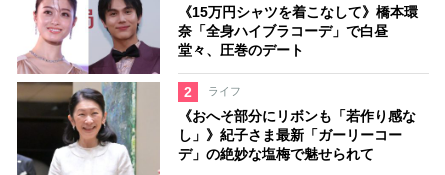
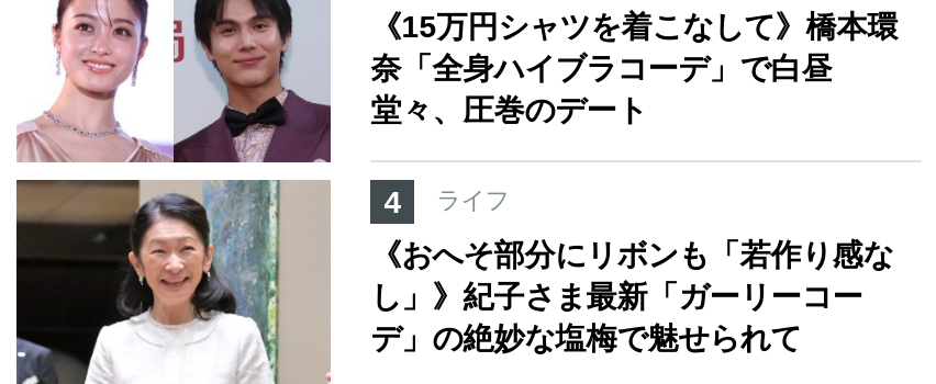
[184,83,241,99] 2 ライフ -> [384,183,509,218] 4 ライフ

